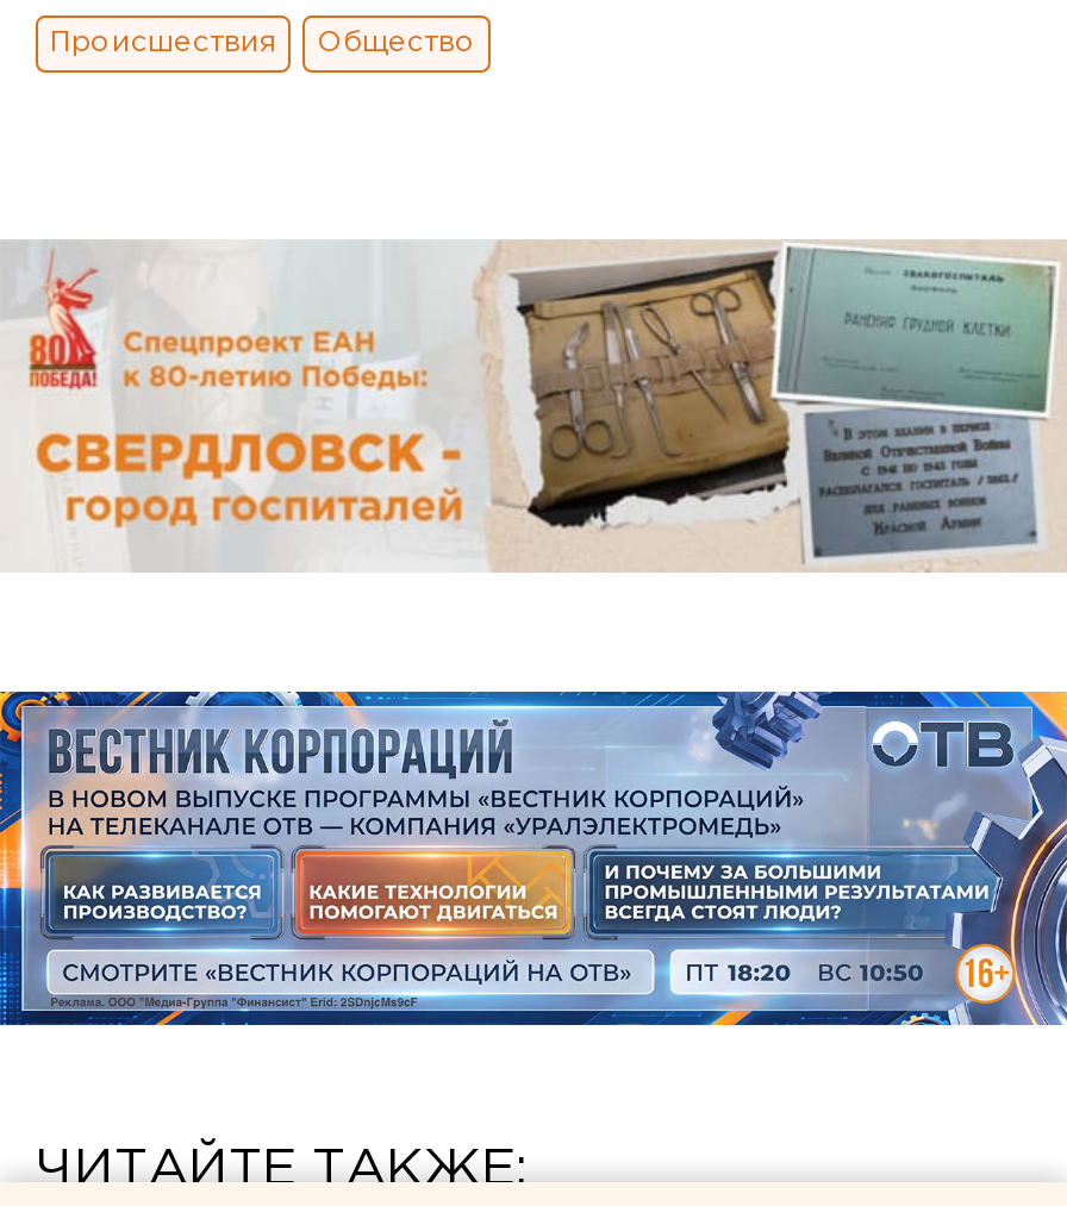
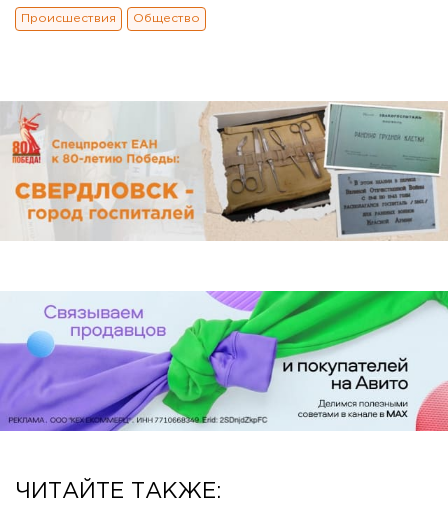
[7,689,1060,1027] [image] -> [3,290,445,432] [image]

